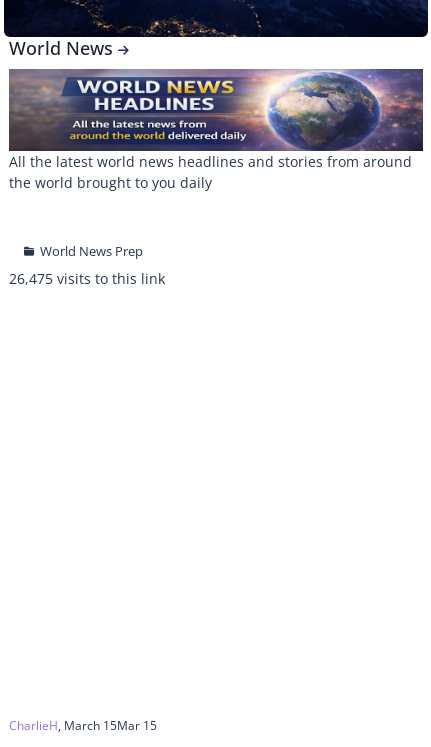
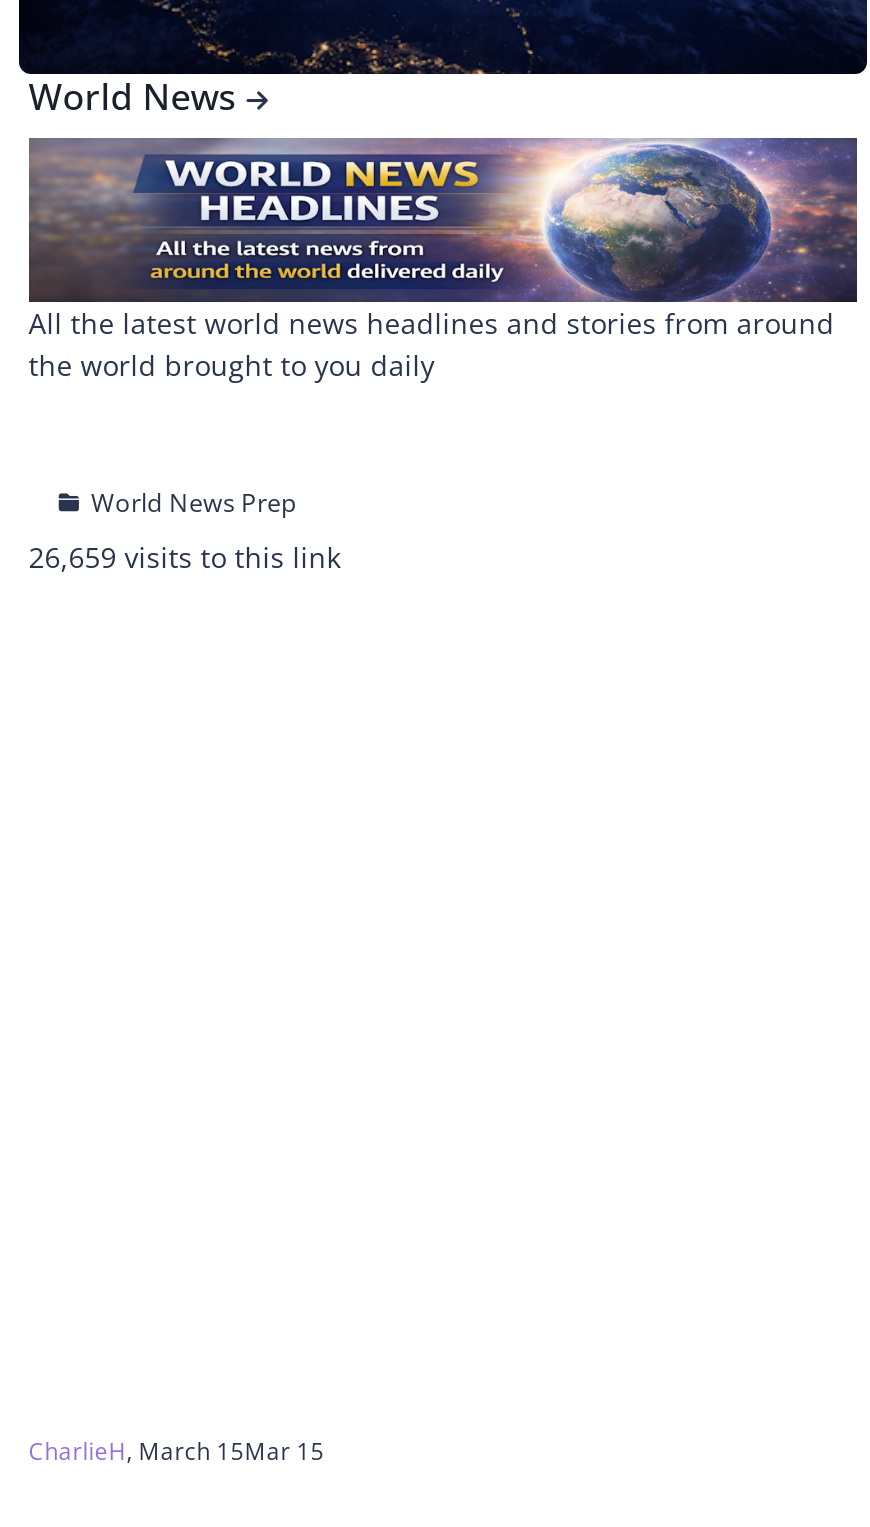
[9,268,165,287] 26,475 visits to this link -> [29,537,341,575] 26,659 visits to this link

